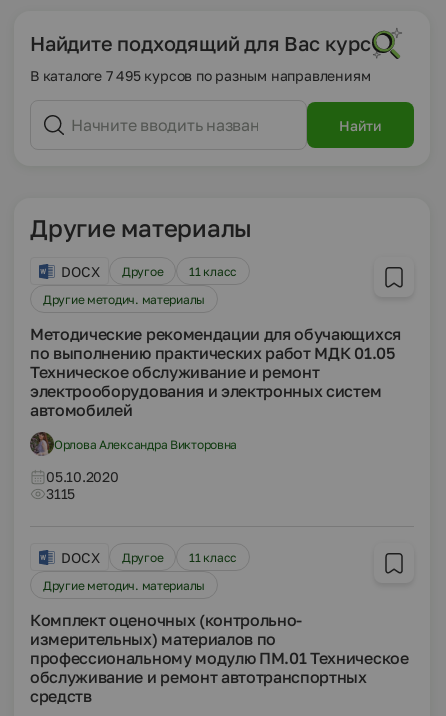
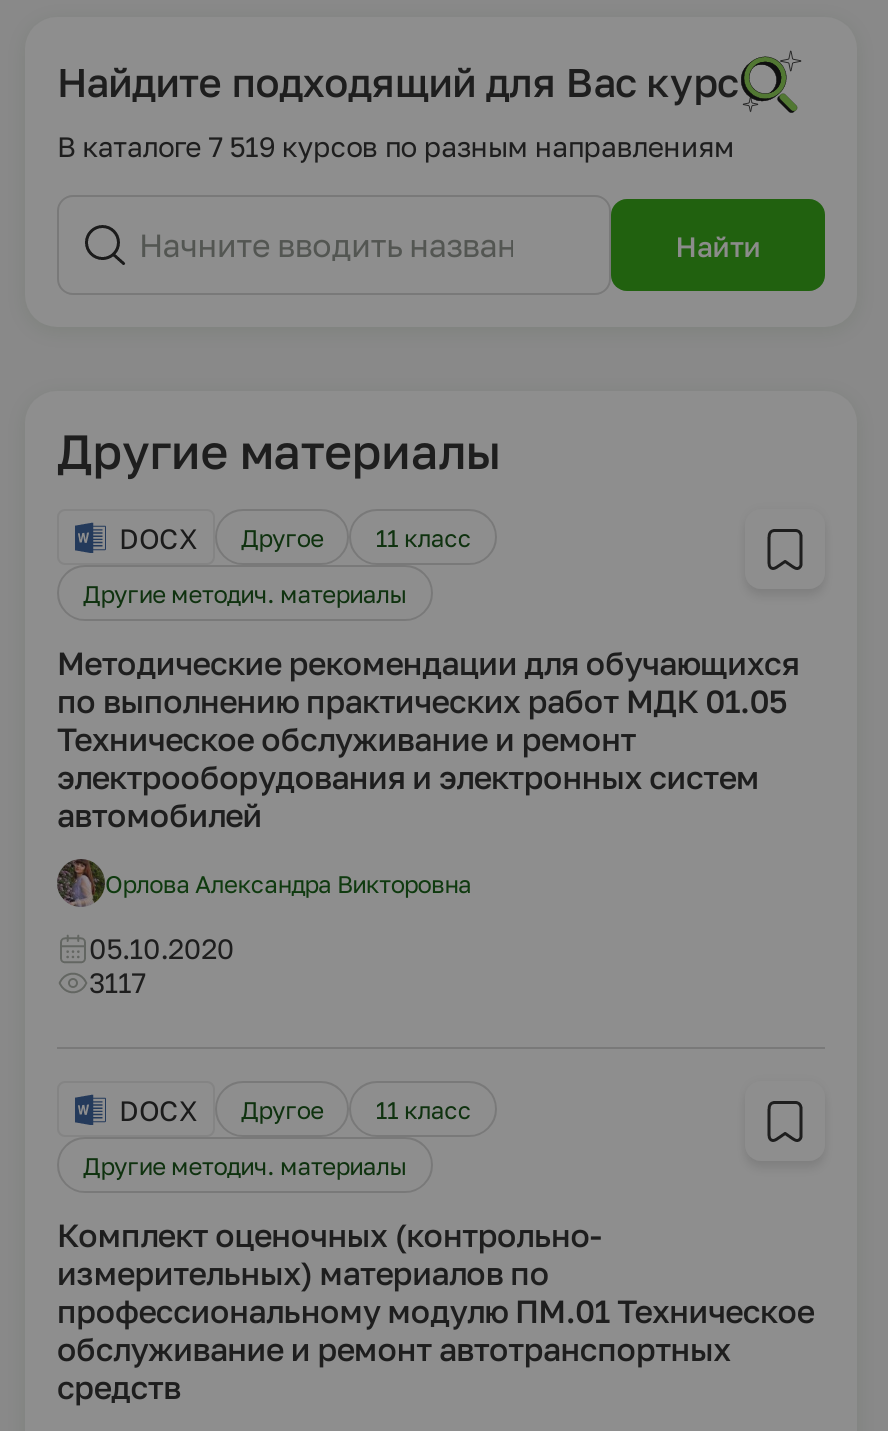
[30,67,370,84] В каталоге 7 495 курсов по разным направлениям -> [57,129,734,163] В каталоге 7 519 курсов по разным направлениям
[46,485,75,502] 3115 -> [89,965,145,999] 3117

